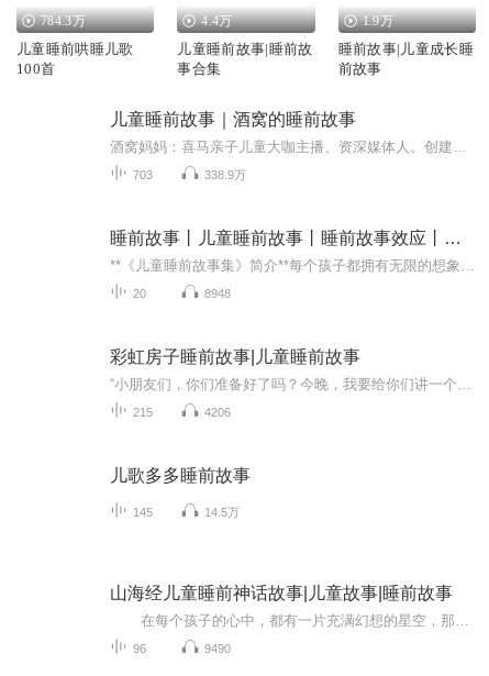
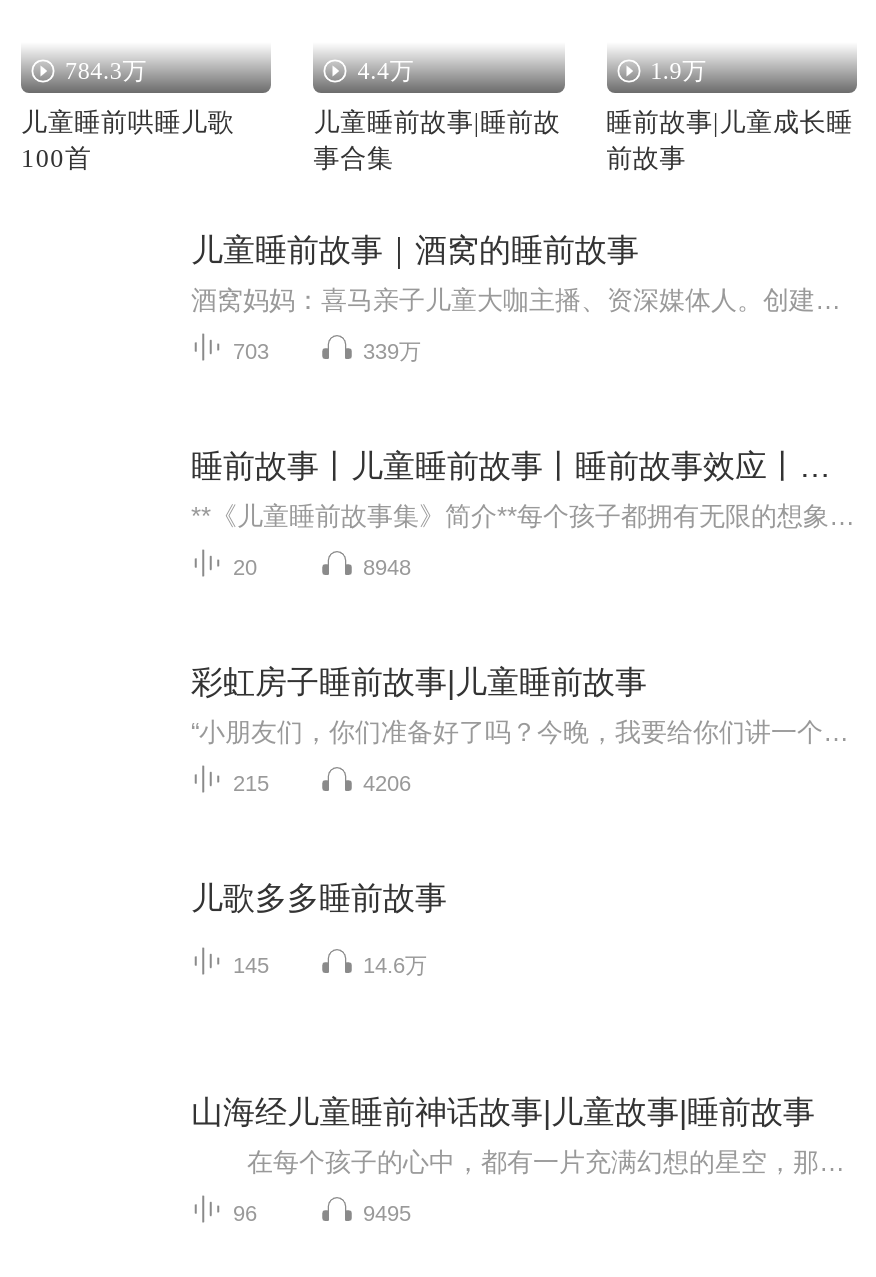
[204,168,246,181] 338.9万 -> [363,339,421,363] 339万
[204,505,240,519] 14.5万 -> [363,953,427,977] 14.6万
[204,642,231,655] 9490 -> [363,1201,411,1225] 9495

